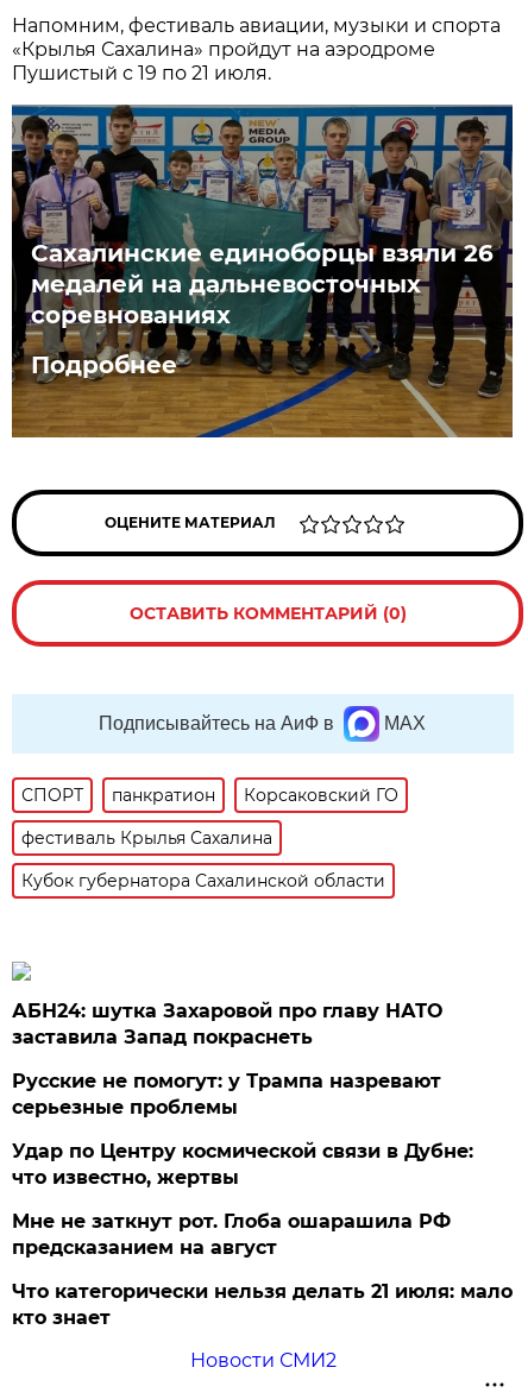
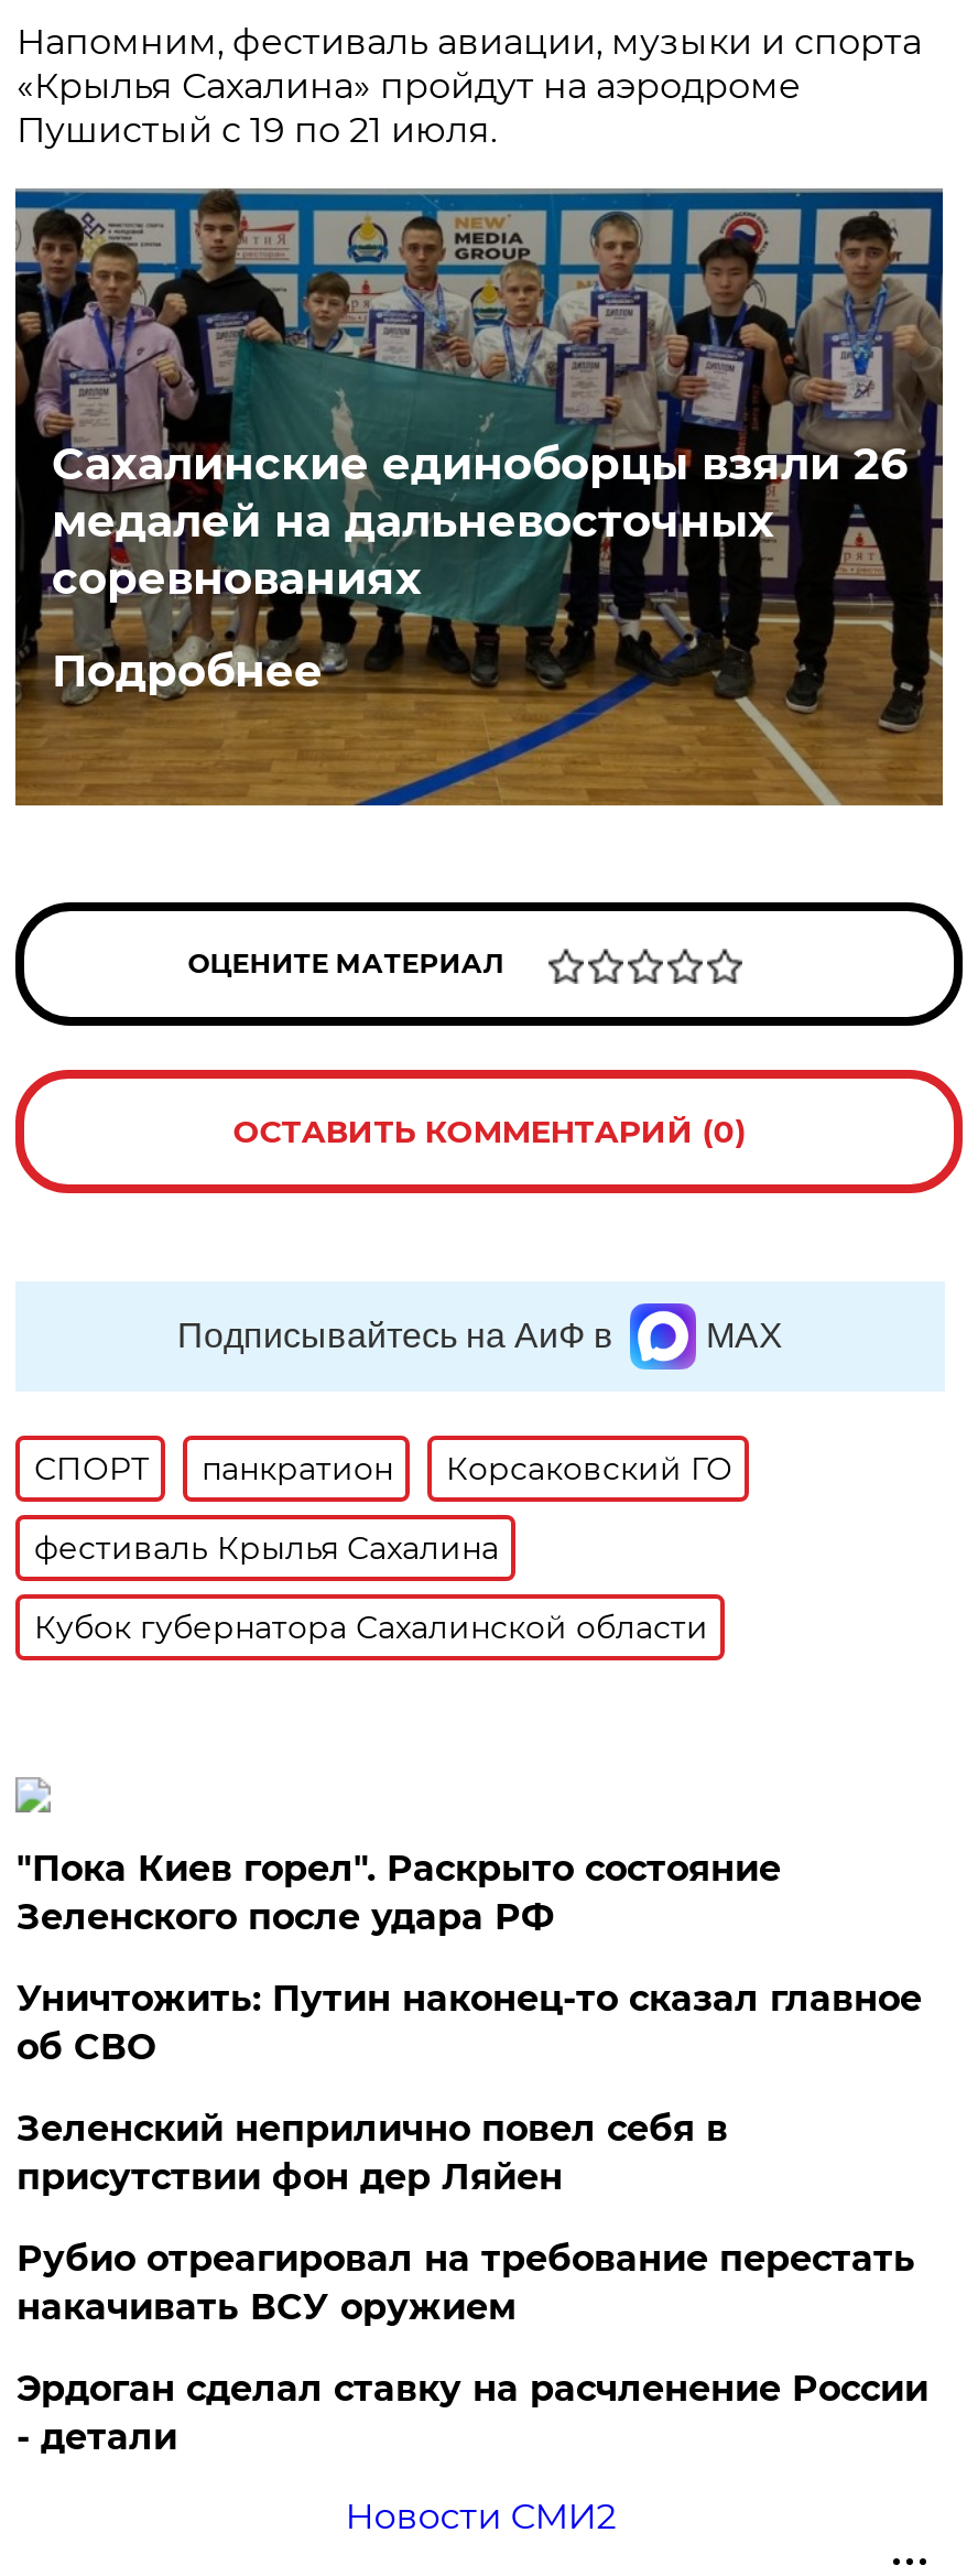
[12,1000,443,1048] АБН24: шутка Захаровой про главу НАТО | заставила Запад покраснеть -> [16,1848,781,1938] "Пока Киев горел". Раскрыто состояние | Зеленского после удара РФ
[12,1070,442,1118] Русские не помогут: у Трампа назревают | серьезные проблемы -> [16,1978,922,2068] Уничтожить: Путин наконец-то сказал главное | об СВО
[12,1140,474,1189] Удар по Центру космической связи в Дубне: | что известно, жертвы -> [16,2108,728,2198] Зеленский неприлично повел cебя в | присутствии фон дер Ляйен
[12,1210,451,1259] Мне не заткнут рот. Глоба ошарашила РФ | предсказанием на август -> [16,2238,915,2328] Рубио отреагировал на требование перестать | накачивать ВСУ оружием
[12,1280,513,1329] Что категорически нельзя делать 21 июля: мало | кто знает -> [16,2368,928,2458] Эрдоган сделал ставку на расчленение России | - детали

